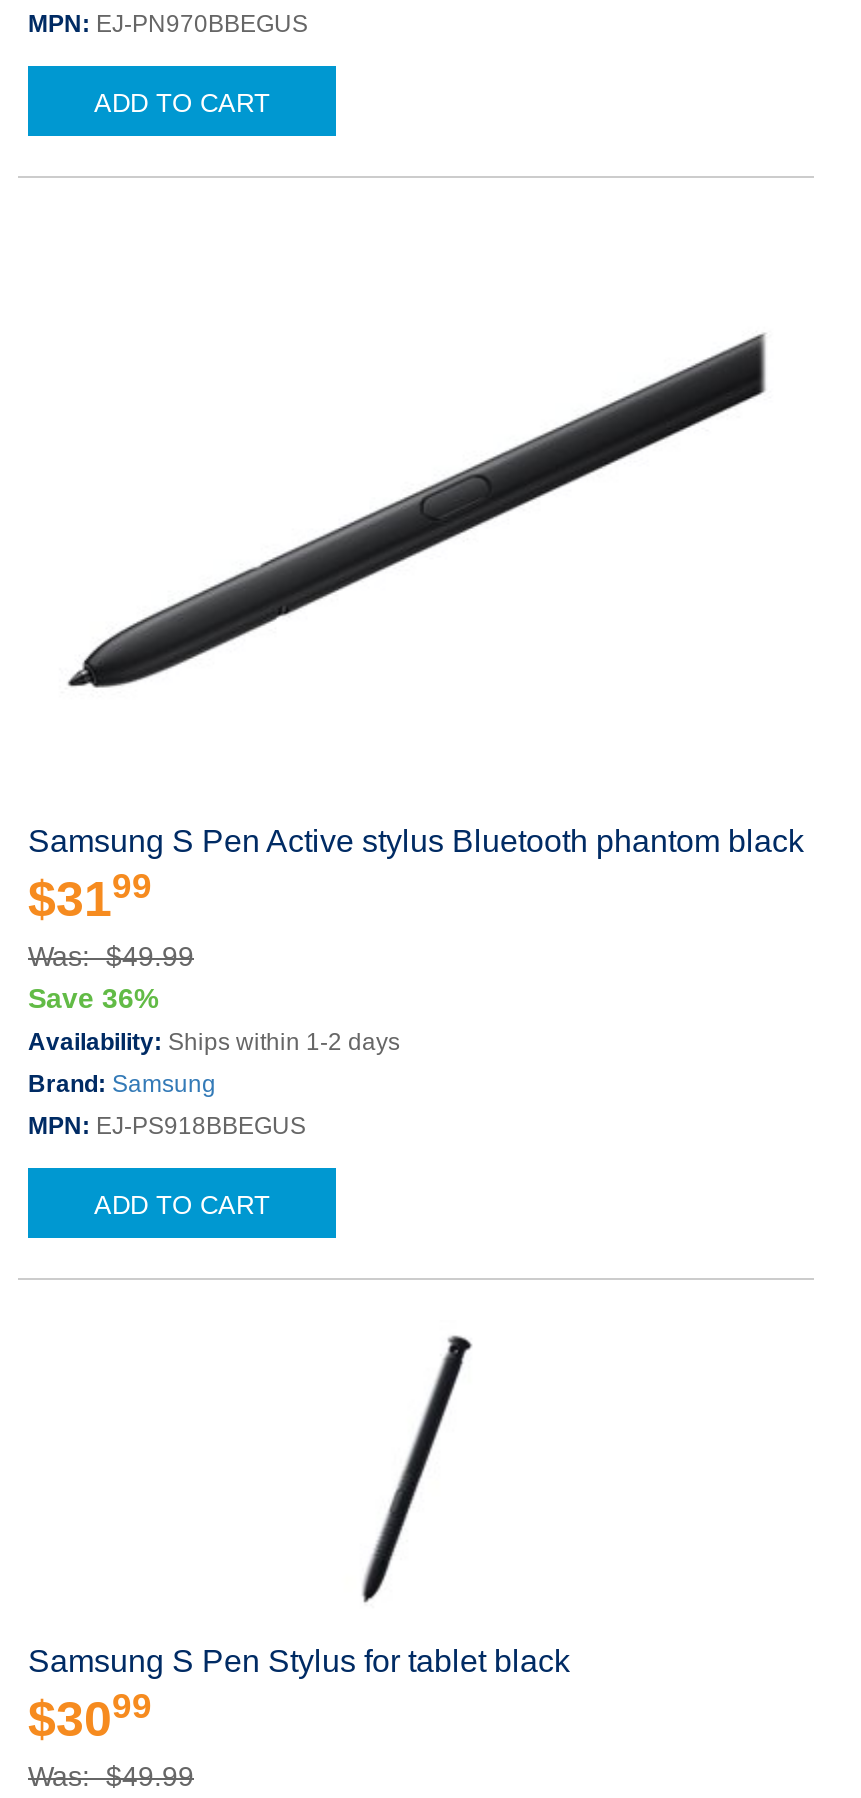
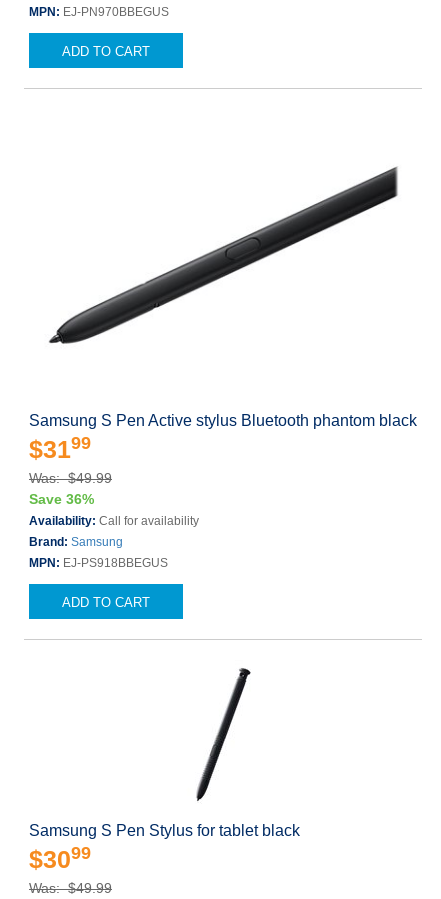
[28,1028,400,1056] Availability: Ships within 1-2 days -> [29,514,199,528] Availability: Call for availability

